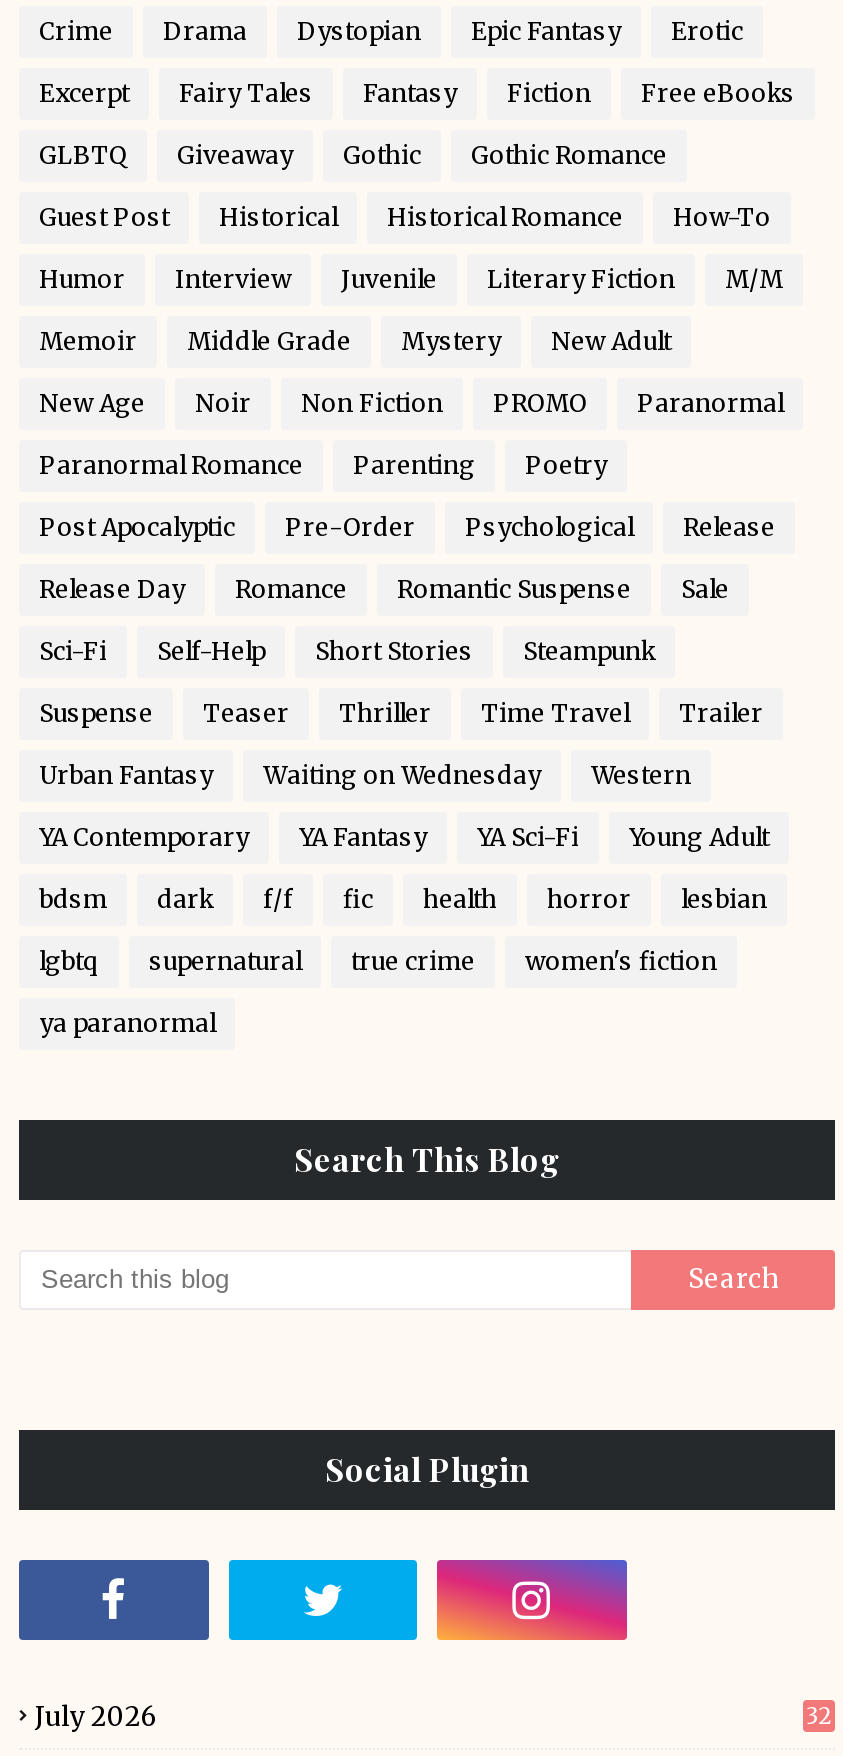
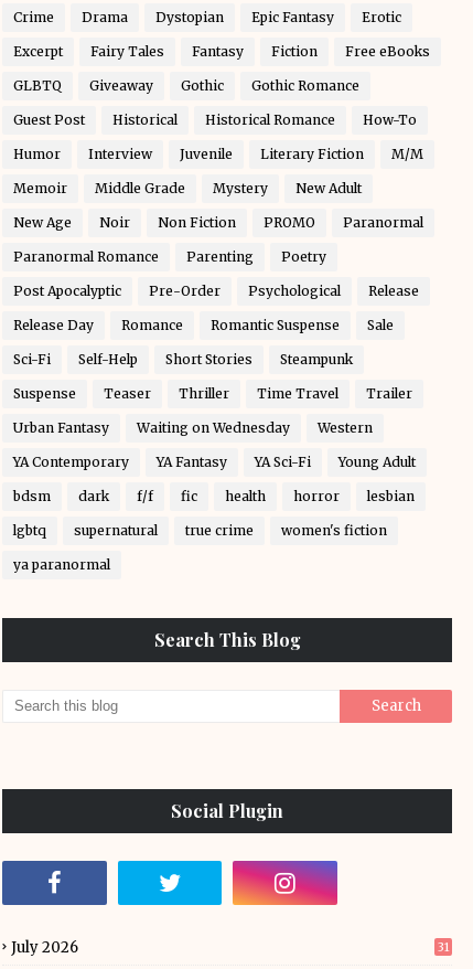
[806,1702,832,1730] 32 -> [437,939,449,955] 31

